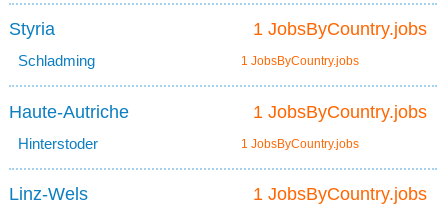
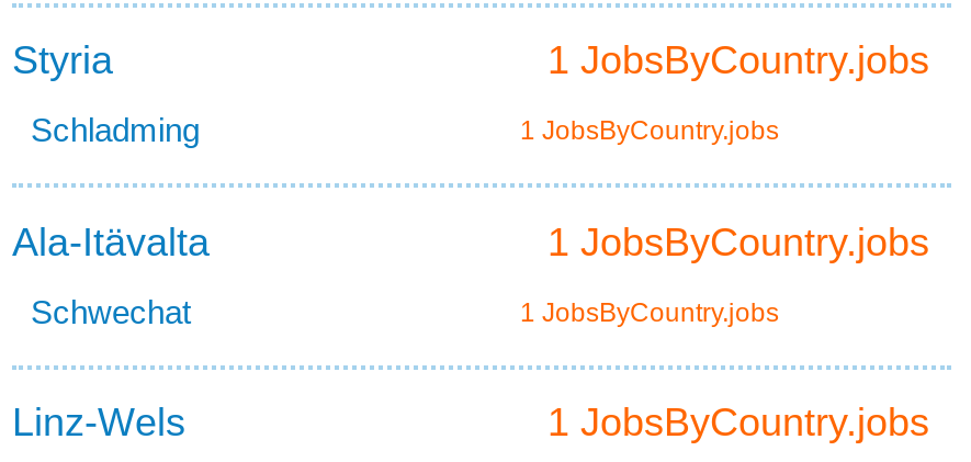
[9,102,129,122] Haute-Autriche -> [12,220,210,264] Ala-Itävalta
[17,135,97,152] Hinterstoder -> [31,293,191,330] Schwechat

